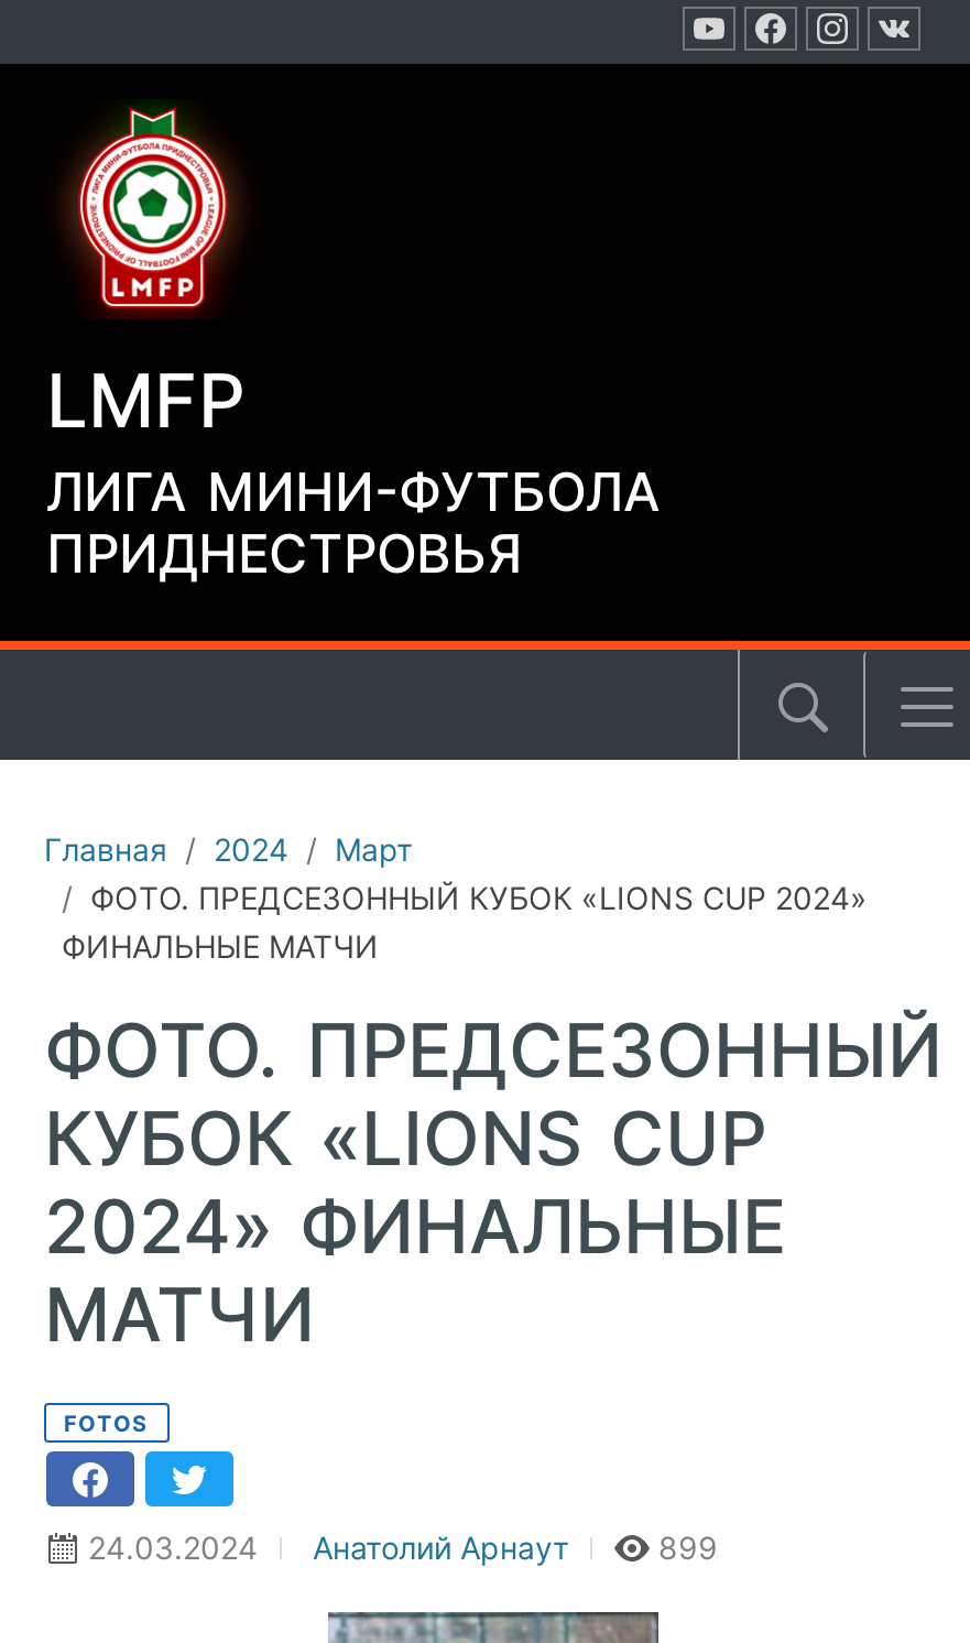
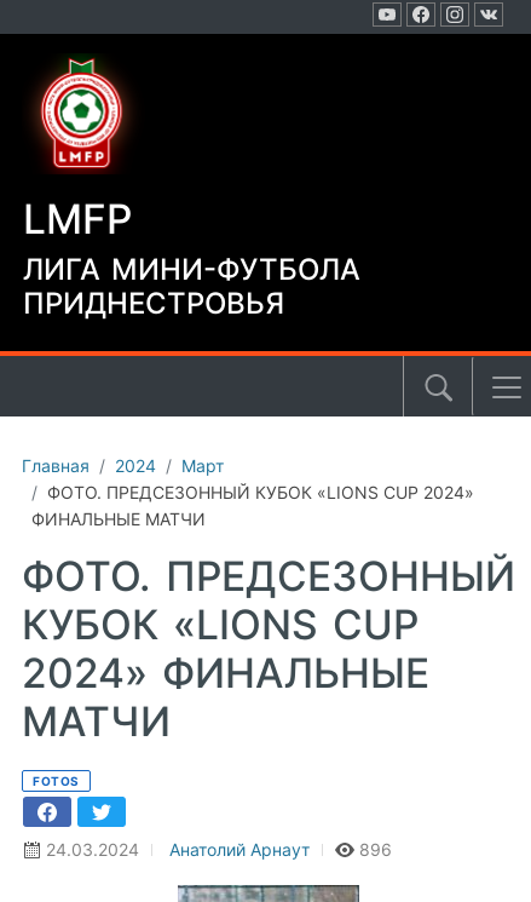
[658,1528,718,1565] 899 -> [359,839,392,859] 896

